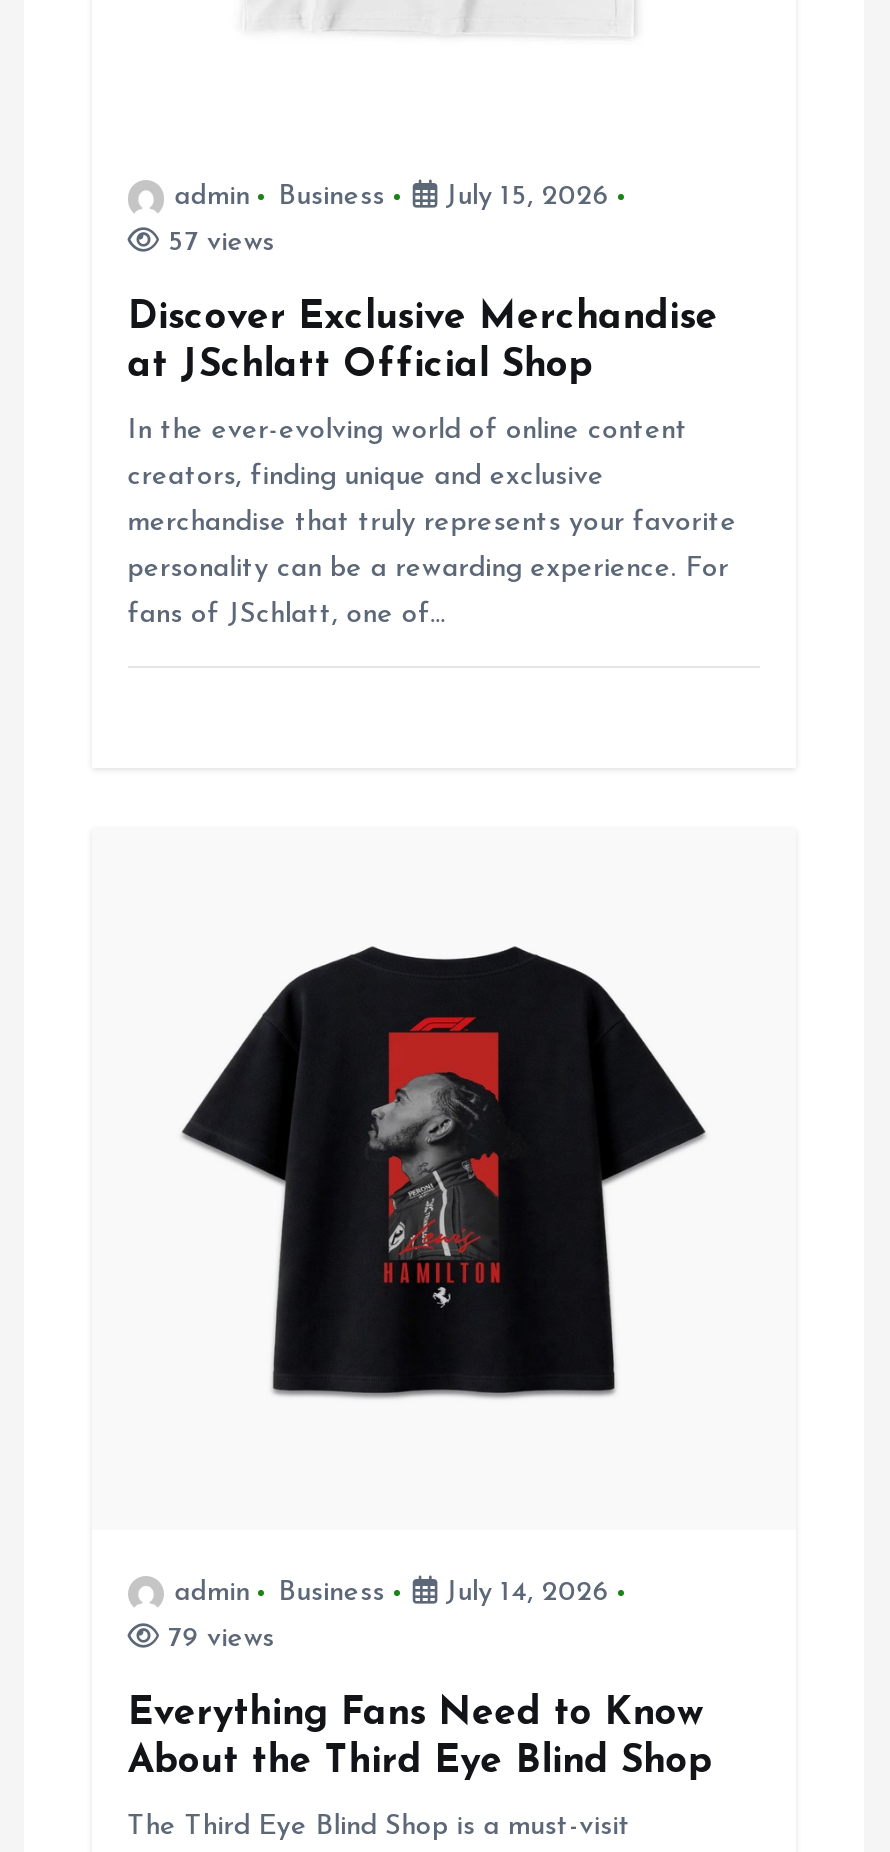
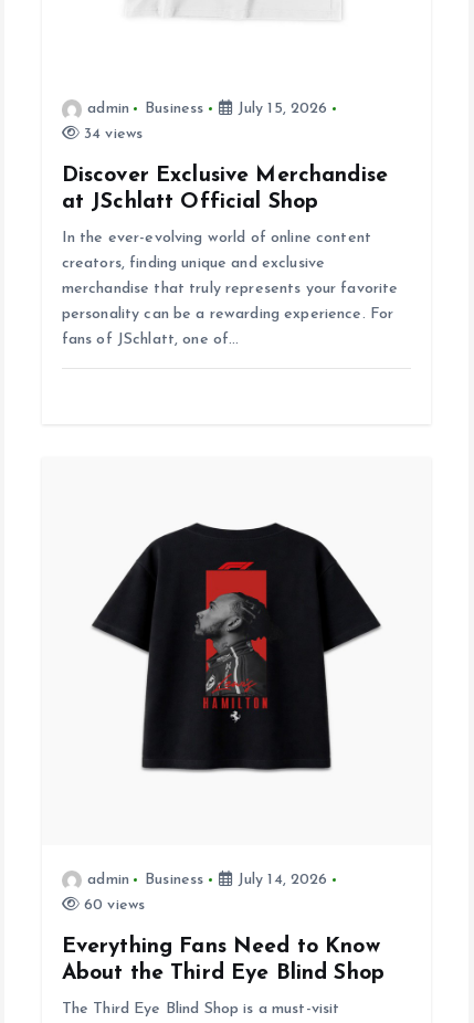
[160,228,274,258] 57 views -> [79,126,143,143] 34 views
[160,1623,274,1653] 79 views -> [79,897,145,913] 60 views

